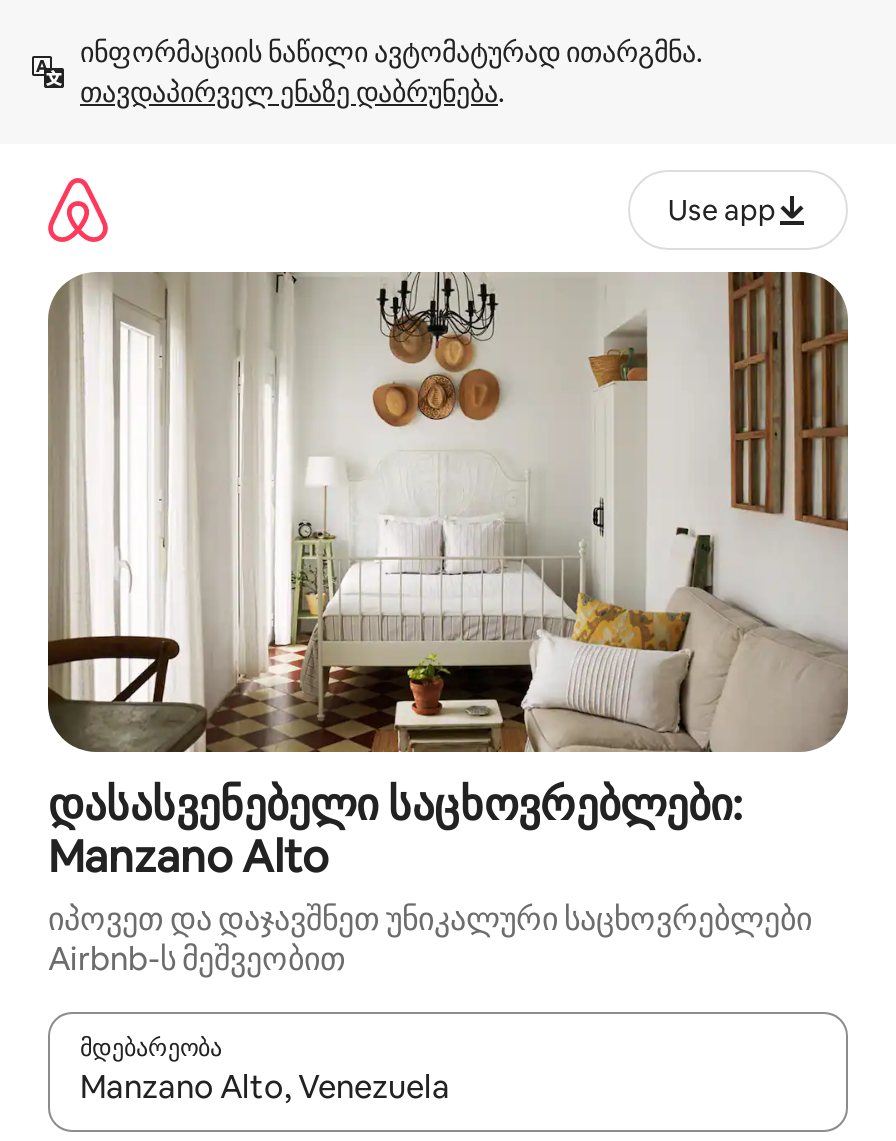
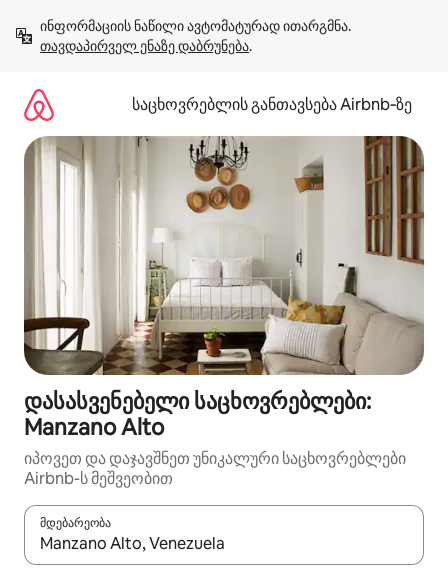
[668,191,776,227] Use app -> [132,93,412,114] საცხოვრებლის განთავსება Airbnb‑ზე

